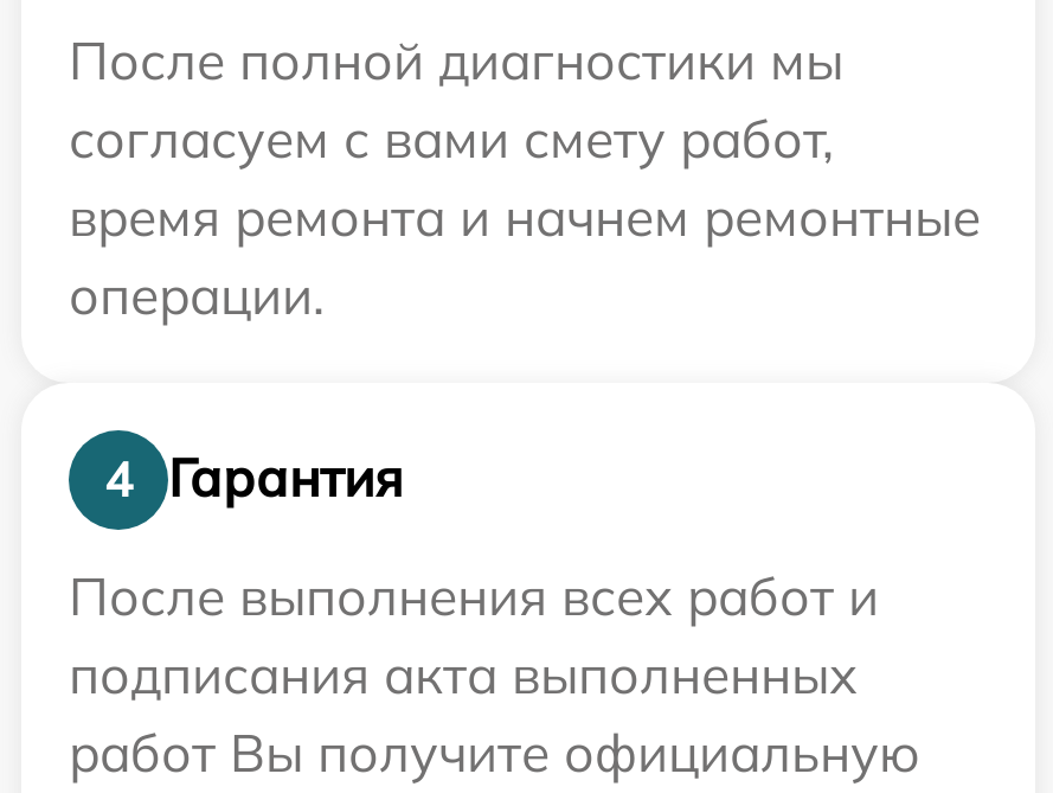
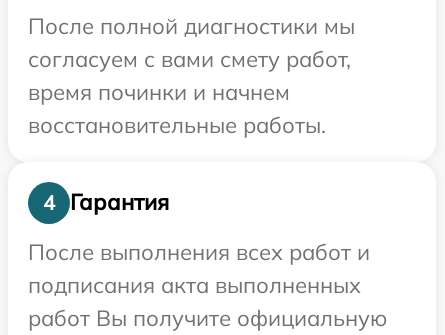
[69,183,981,327] время ремонта и начнем ремонтные | операции. -> [28,78,326,139] время починки и начнем | восстановительные работы.

